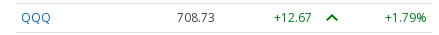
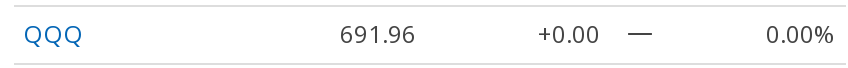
[177,9,215,26] 708.73 -> [340,17,416,51] 691.96
[274,9,312,26] +12.67 -> [538,17,600,51] +0.00
[385,9,427,26] +1.79% -> [766,17,836,51] 0.00%

